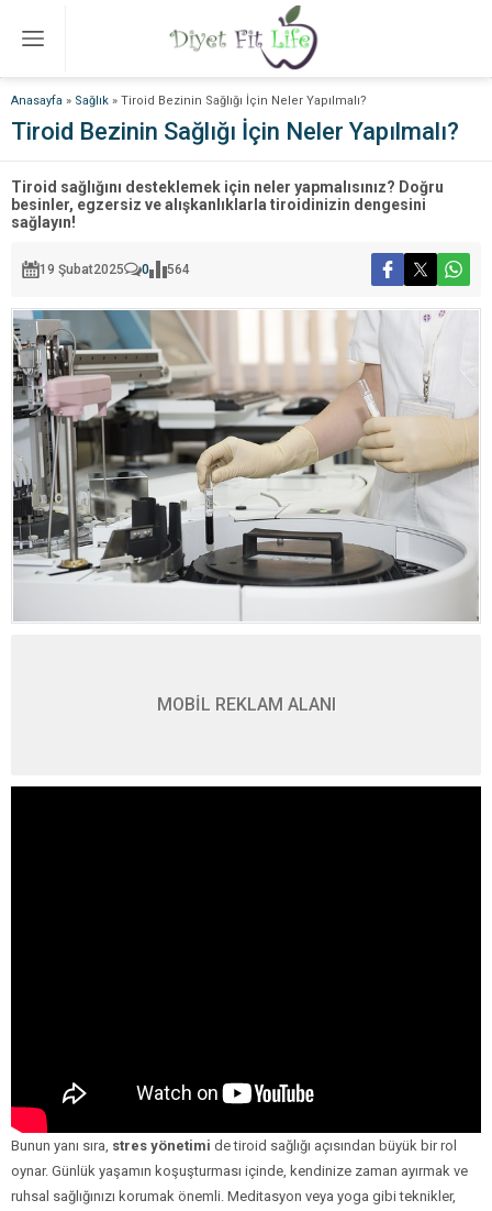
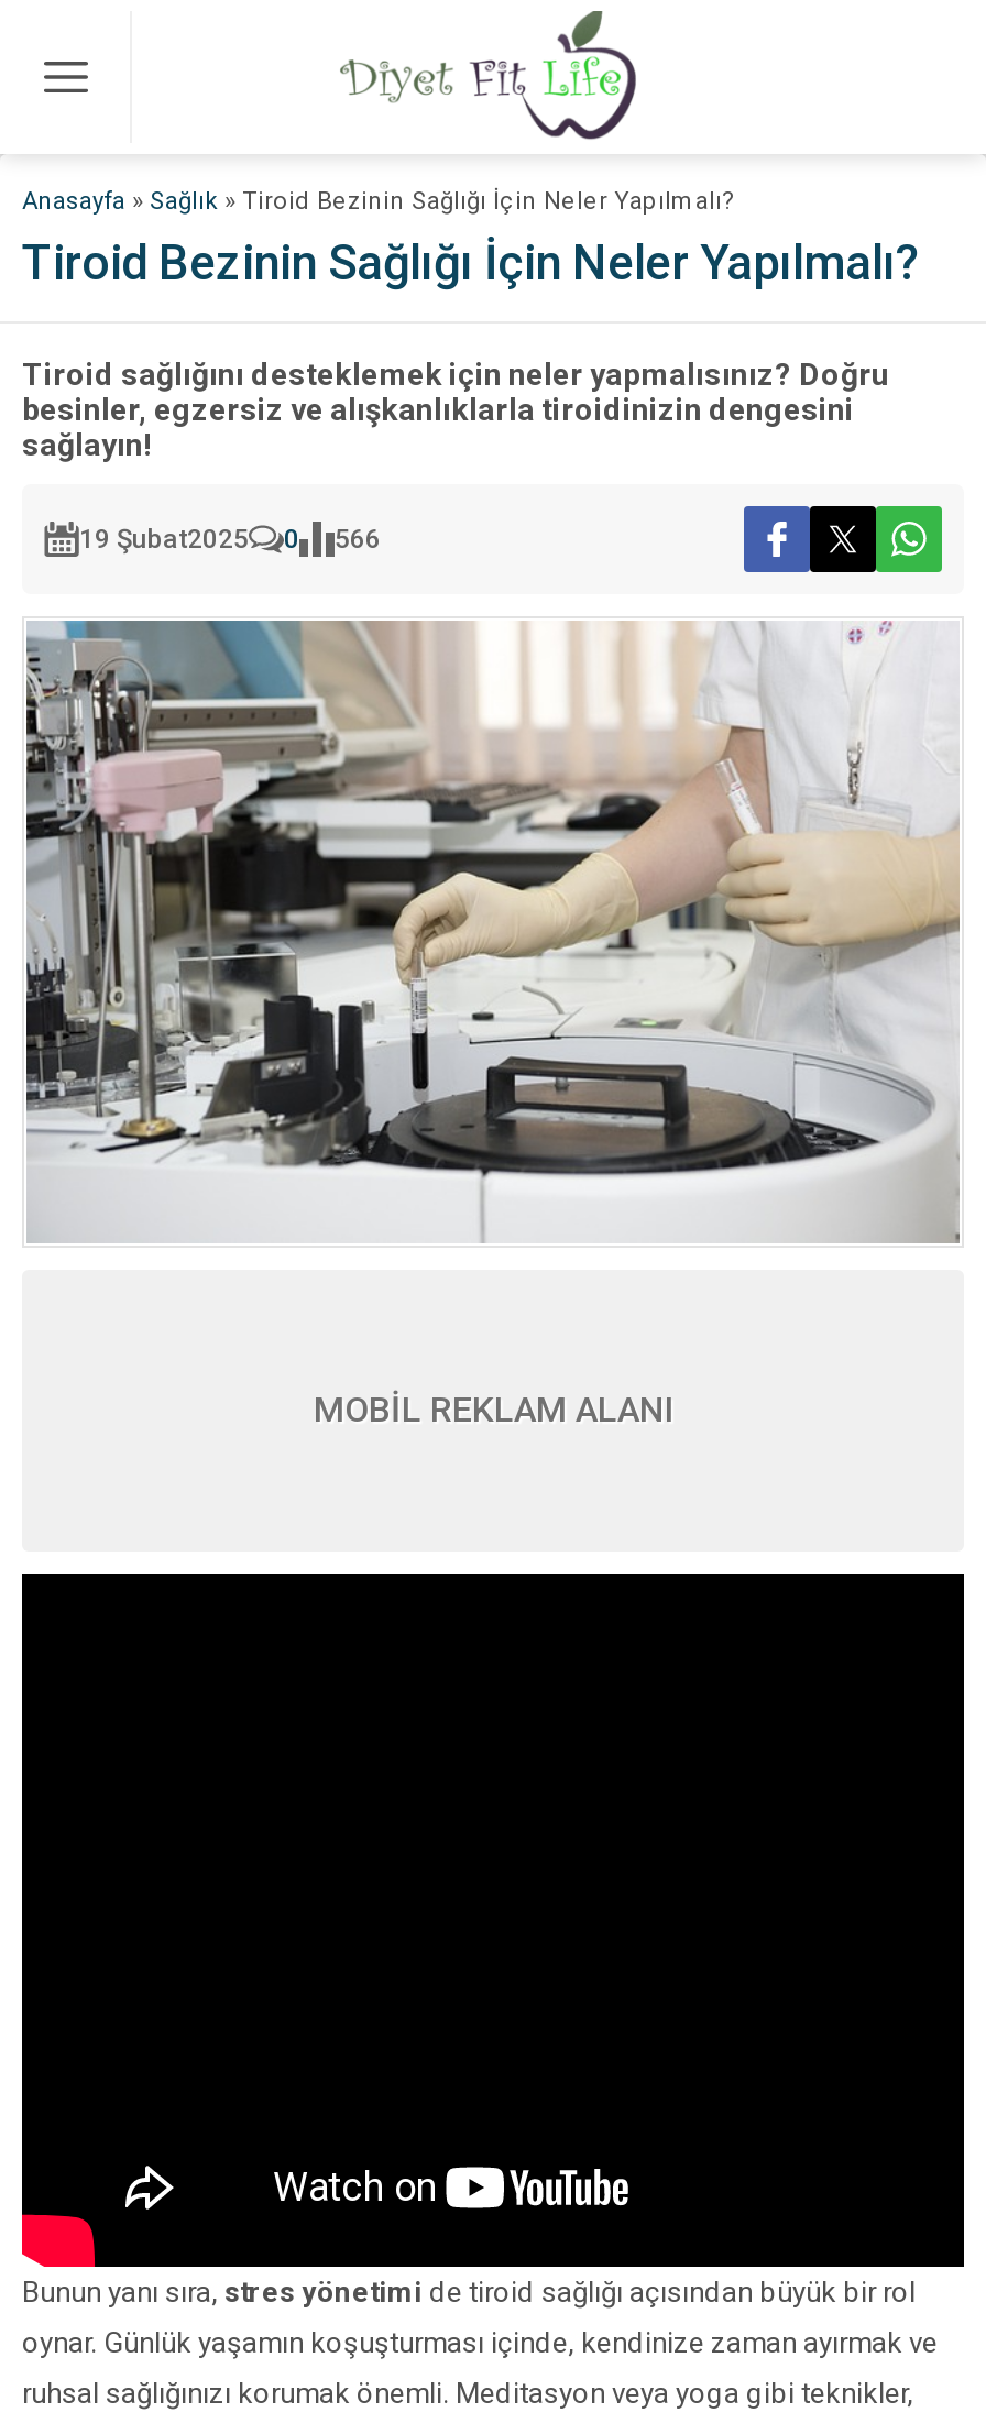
[40,262,190,277] 19 Şubat2025 0 564 -> [79,524,381,555] 19 Şubat2025 0 566

